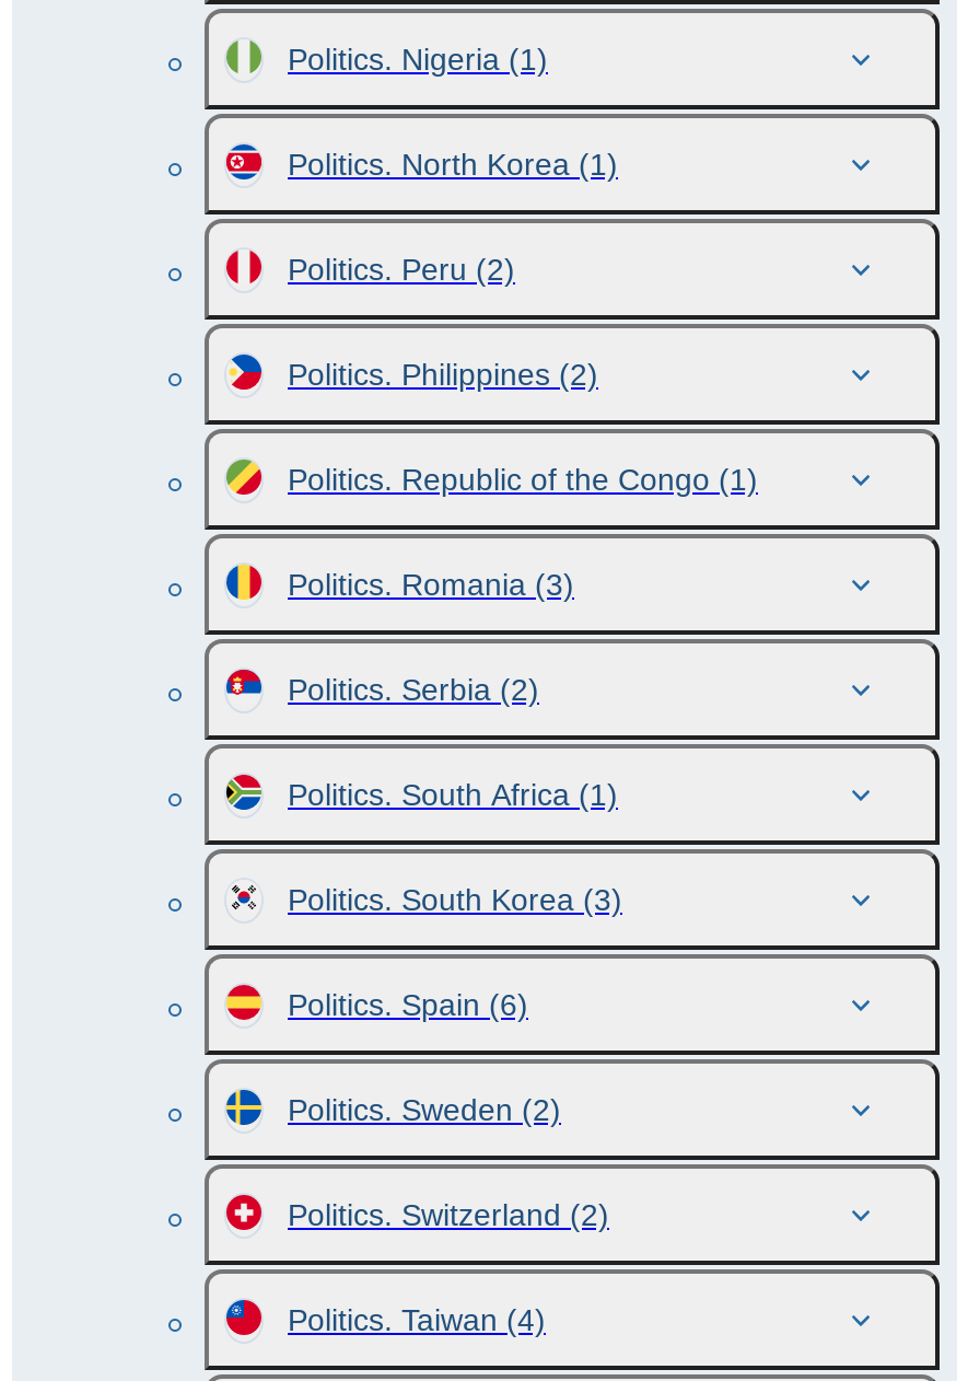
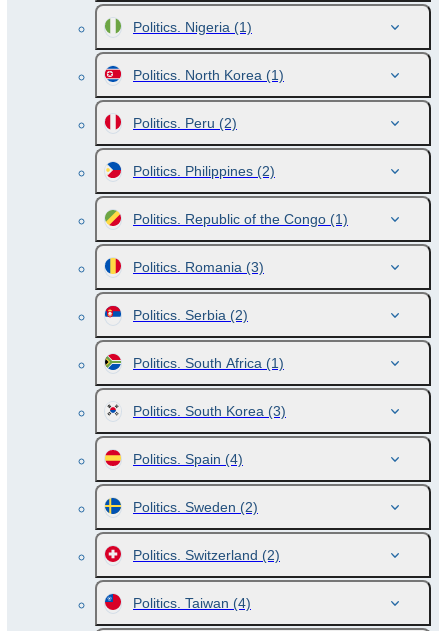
[288,987,528,1022] Politics. Spain (6) -> [133,451,243,467] Politics. Spain (4)

